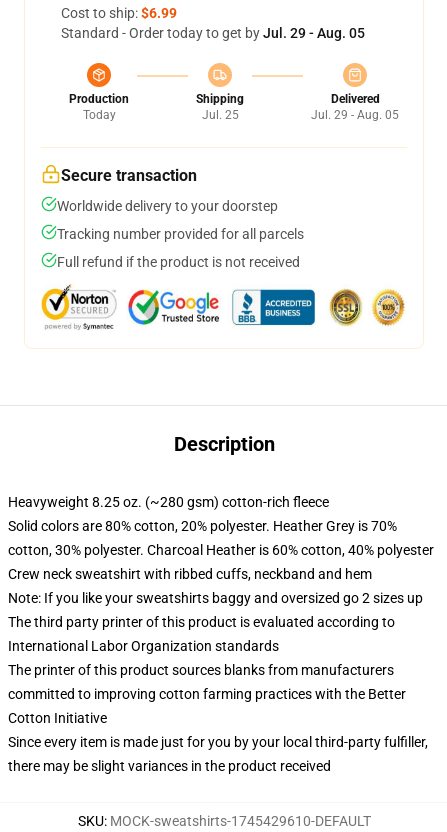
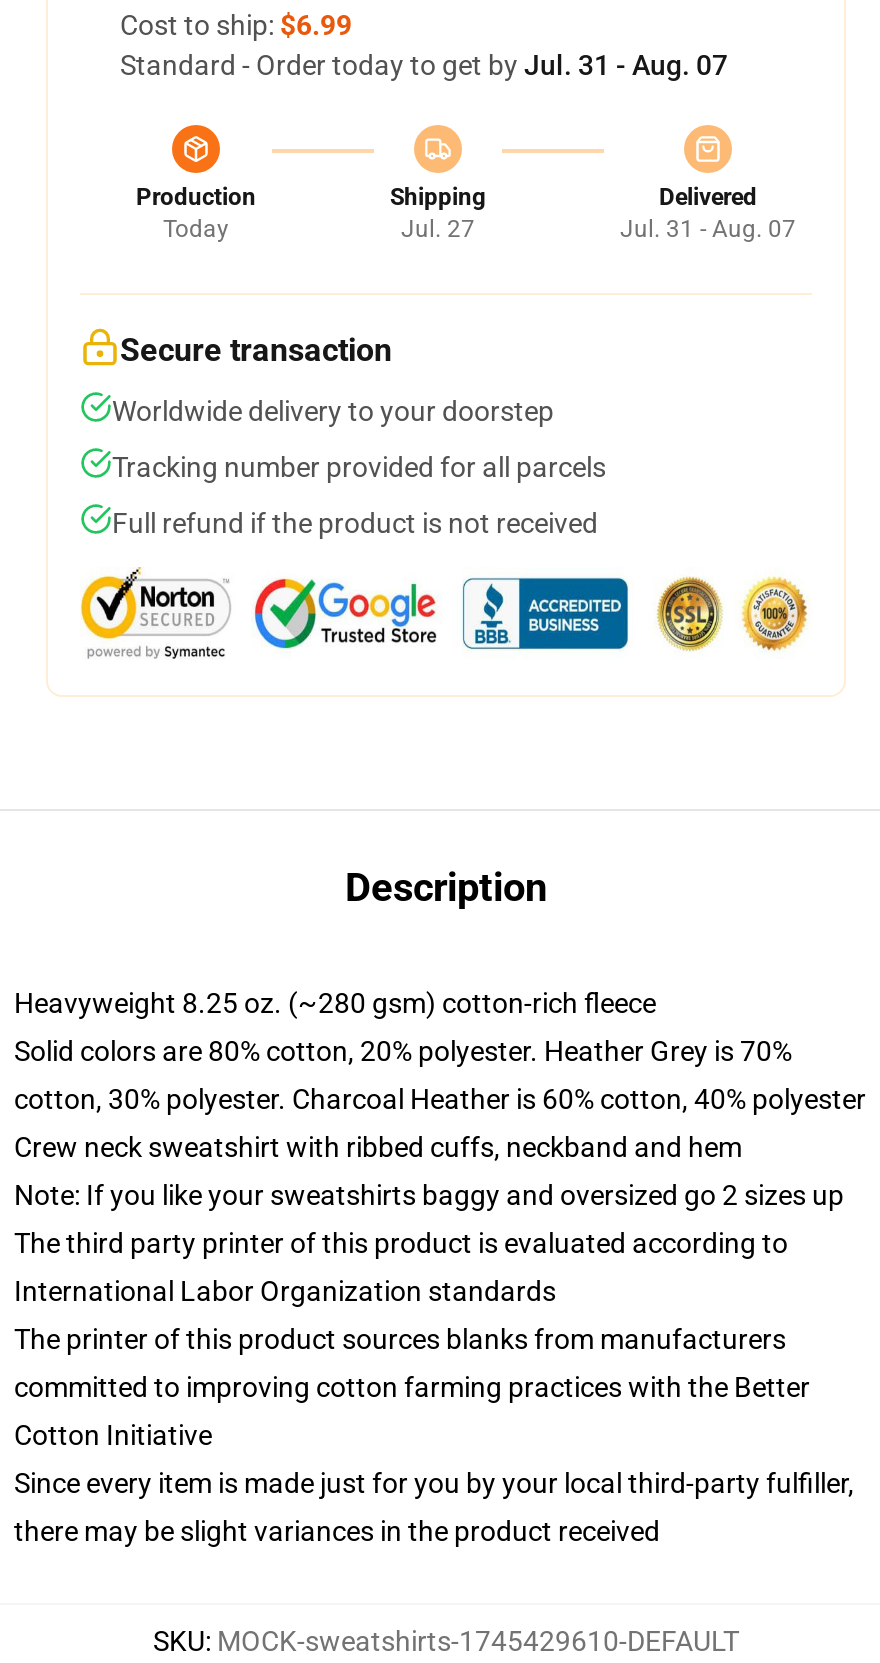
[61,25,365,41] Standard - Order today to get by Jul. 29 - Aug. 05 -> [120,49,728,81] Standard - Order today to get by Jul. 31 - Aug. 07
[201,108,238,122] Jul. 25 -> [401,215,475,243] Jul. 27
[311,108,399,122] Jul. 29 - Aug. 05 -> [620,215,796,243] Jul. 31 - Aug. 07

